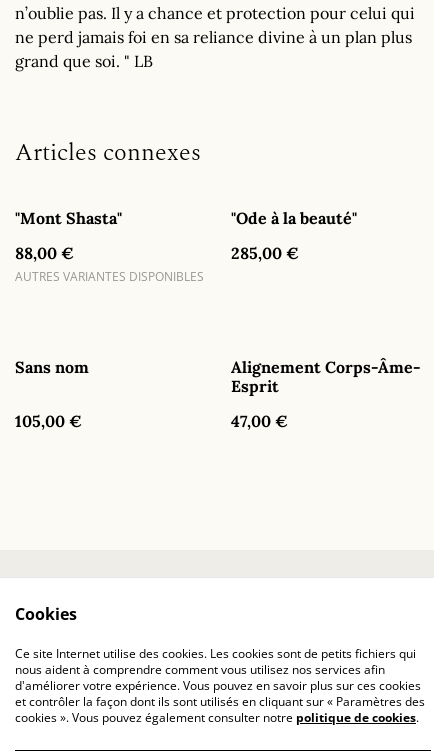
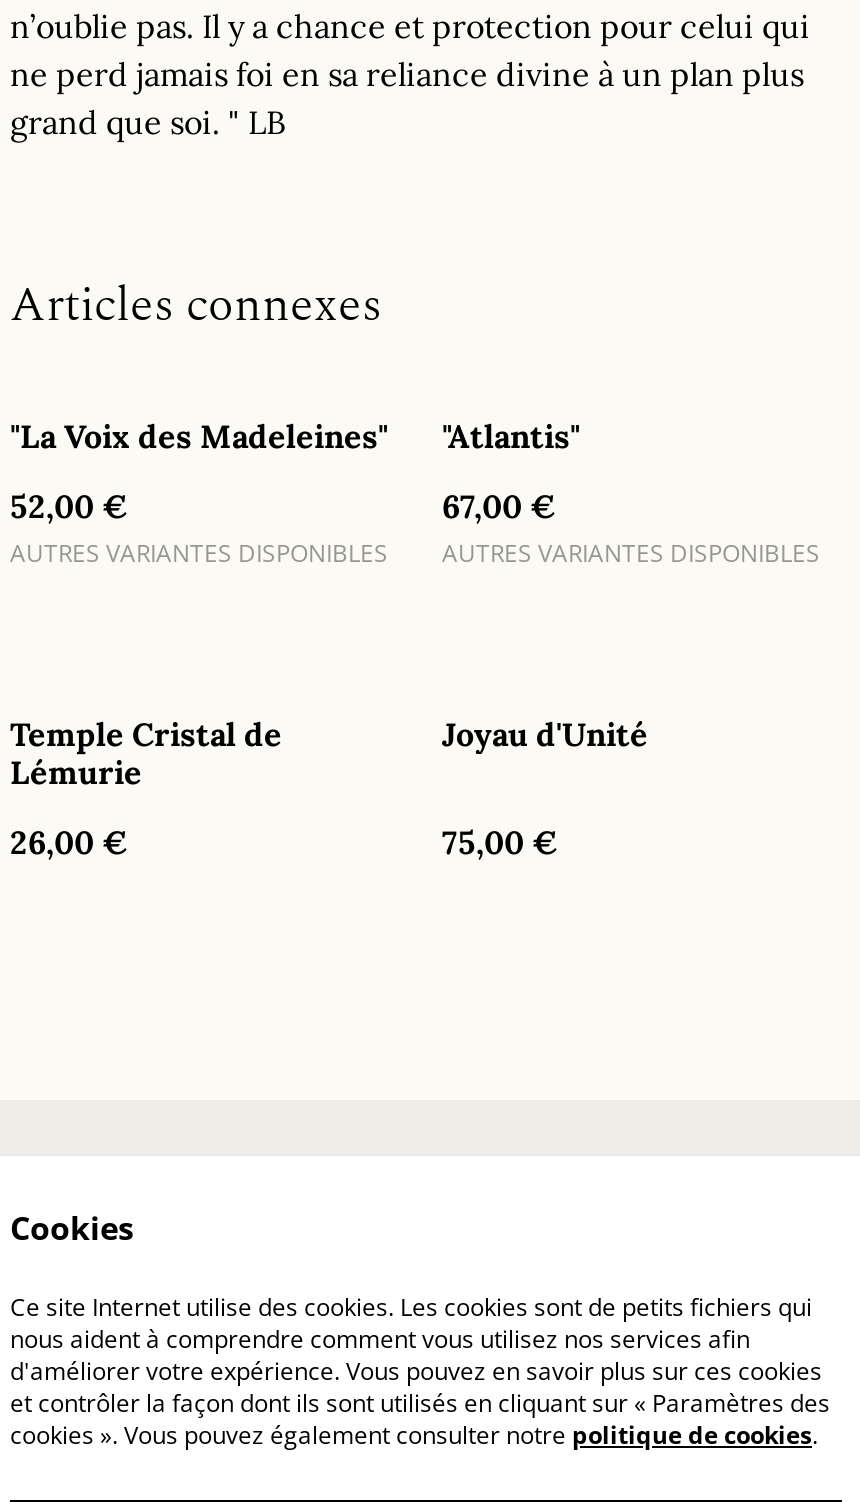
[15,208,122,228] "Mont Shasta" -> [10,416,388,456] "La Voix des Madeleines"
[231,208,357,228] "Ode à la beauté" -> [442,416,580,456] "Atlantis"
[15,243,74,263] 88,00 € -> [10,486,128,526] 52,00 €
[231,243,299,263] 285,00 € -> [442,486,820,570] 67,00 € | AUTRES VARIANTES DISPONIBLES
[15,357,89,377] Sans nom -> [10,714,282,792] Temple Cristal de | Lémurie
[231,357,422,396] Alignement Corps-Âme- | Esprit -> [442,714,648,754] Joyau d'Unité
[15,411,82,431] 105,00 € -> [10,822,128,862] 26,00 €
[231,411,288,431] 47,00 € -> [442,822,558,862] 75,00 €

